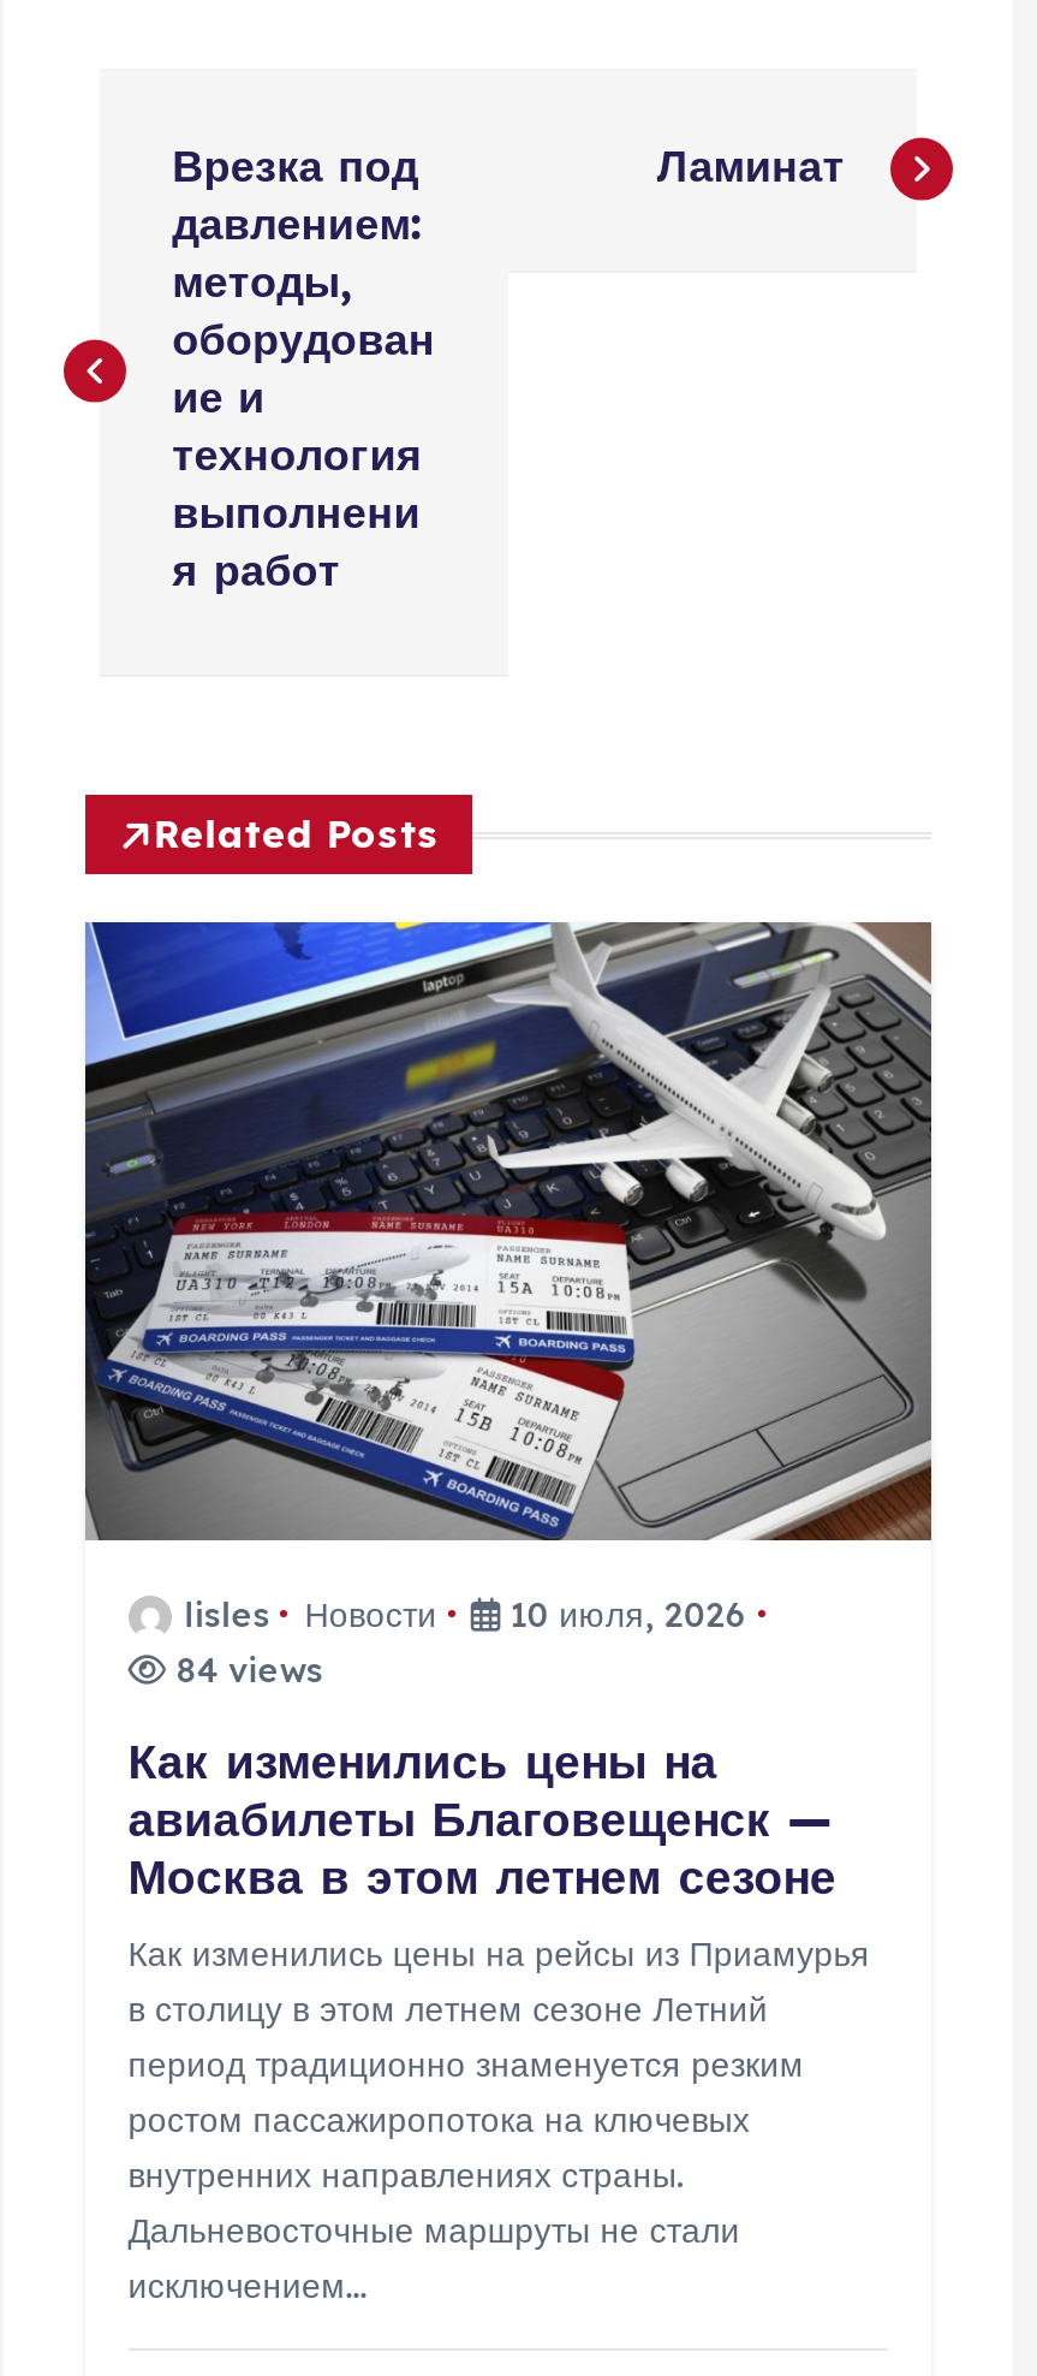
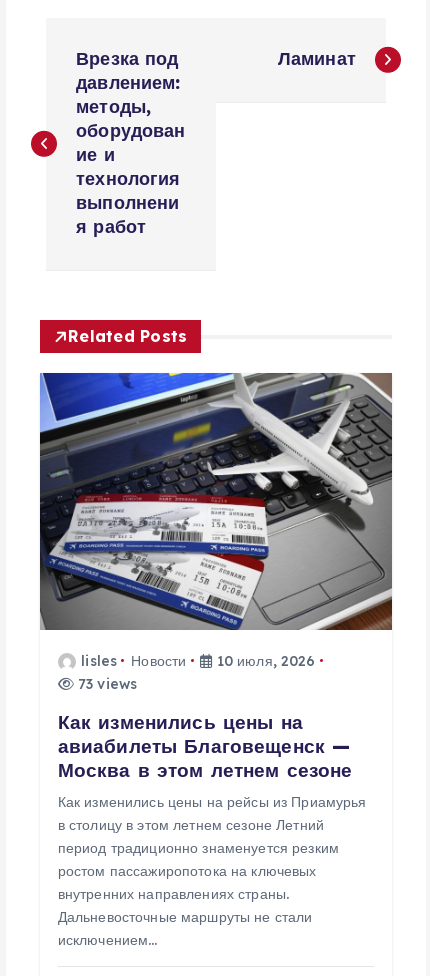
[167,1648,324,1691] 84 views -> [74,675,137,693] 73 views

